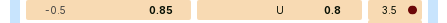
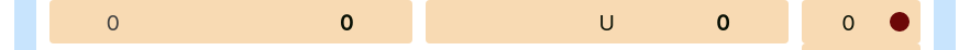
[45,4,66,16] -0.5 -> [106,9,122,35] 0
[149,4,173,16] 0.85 -> [340,9,355,35] 0
[324,4,341,16] 0.8 -> [716,9,732,35] 0
[382,4,397,16] 3.5 -> [842,9,857,35] 0

